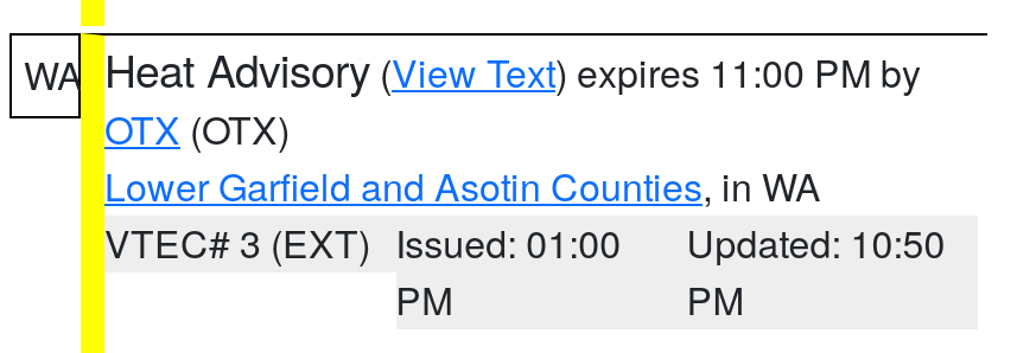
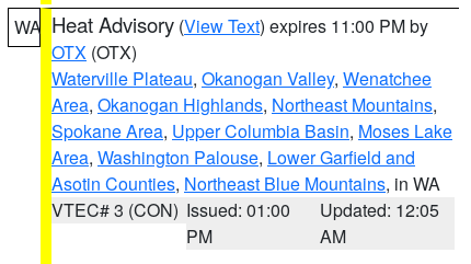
[104,159,821,270] Lower Garfield and Asotin Counties, in WA | VTEC# 3 (EXT) Issued: 01:00 -> [51,66,452,222] Waterville Plateau, Okanogan Valley, Wenatchee | Area, Okanogan Highlands, Northeast Mountains, | Spokane Area, Upper Columbia Basin, Moses Lake | Area, Washington Palouse, Lower Garfield and | Asotin Counties, Northeast Blue Mountains, in WA | VTEC# 3 (CON) Issued: 01:00
[686,216,945,327] Updated: 10:50 | PM -> [320,197,439,249] Updated: 12:05 | AM

